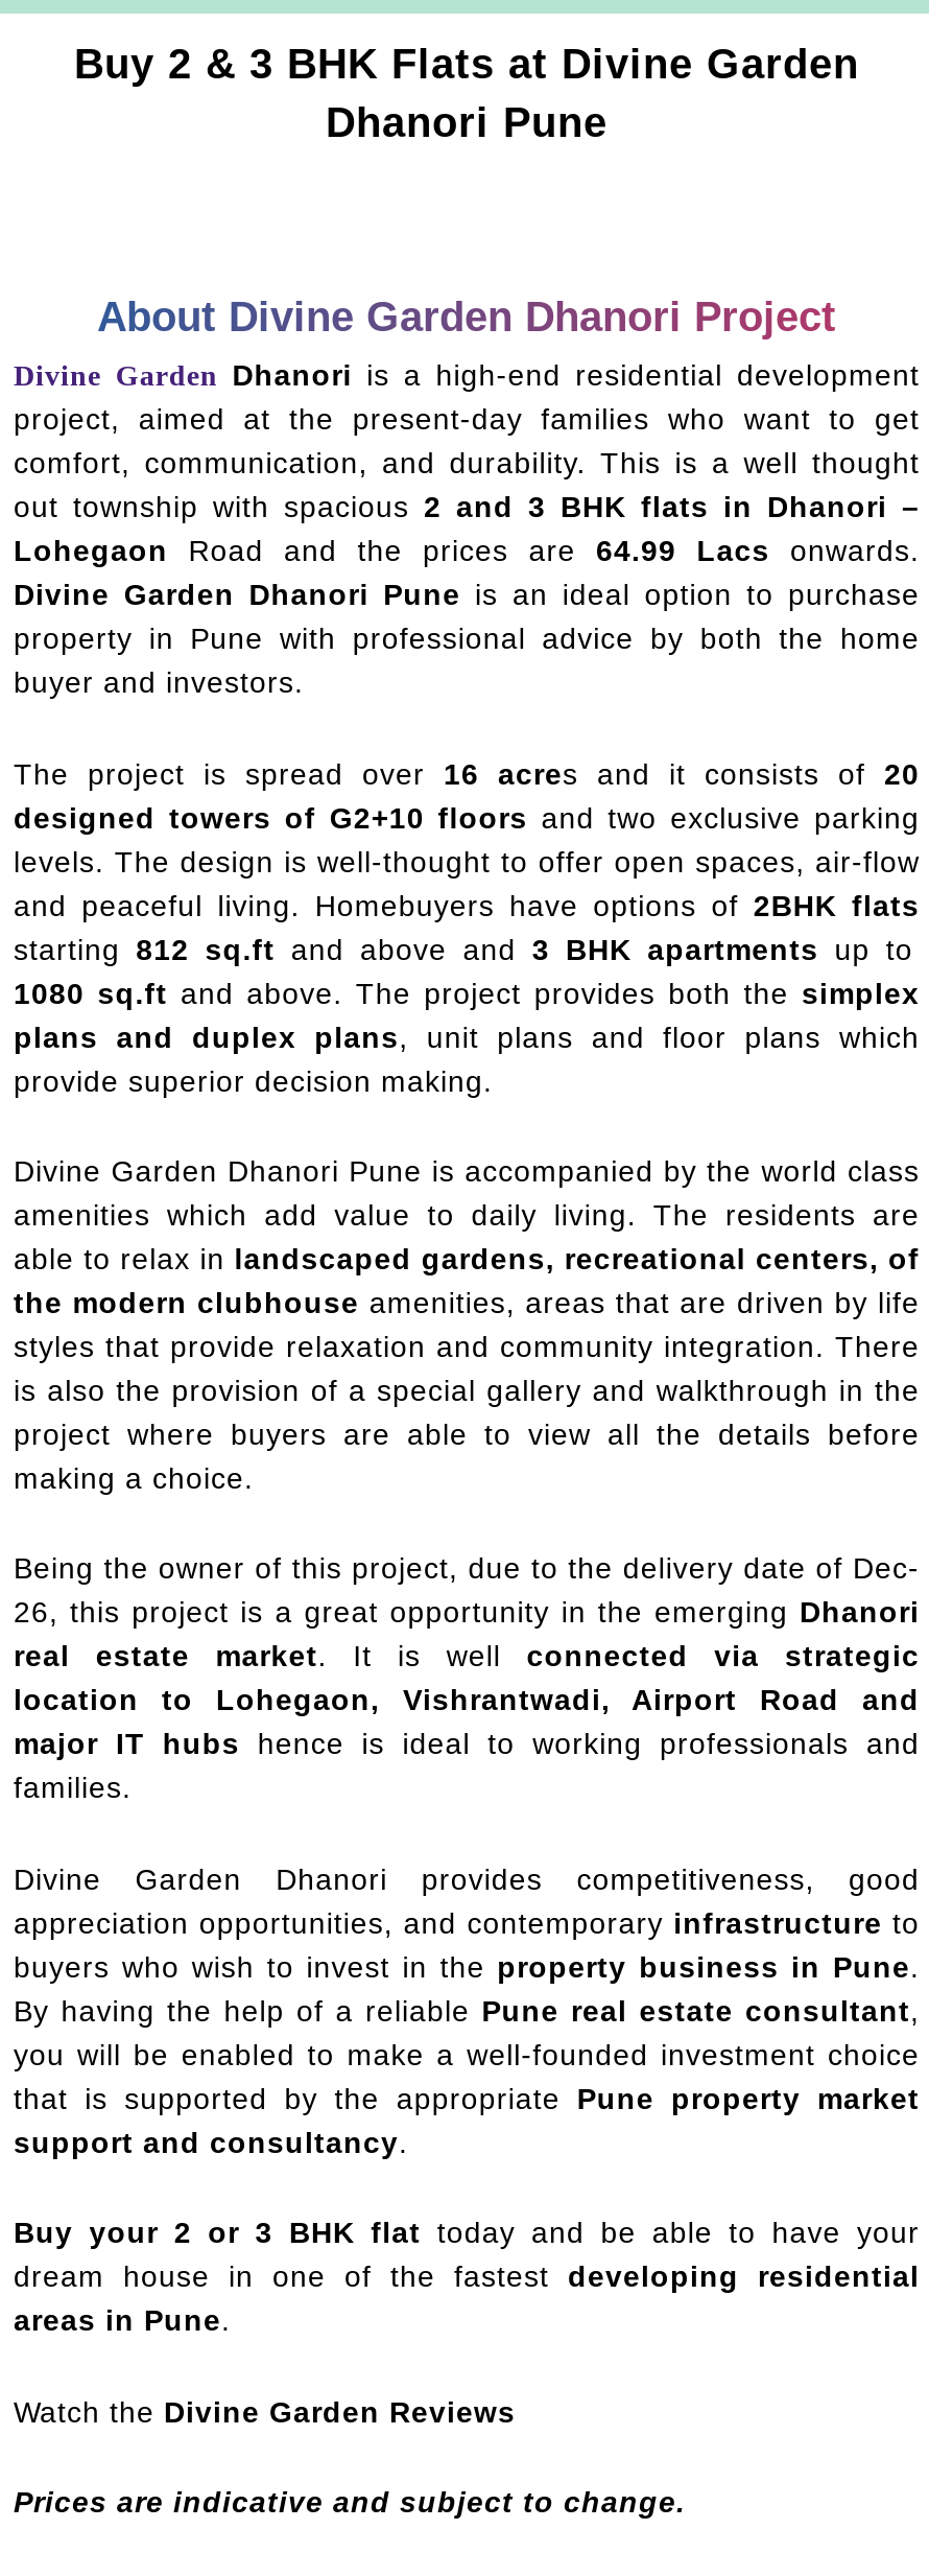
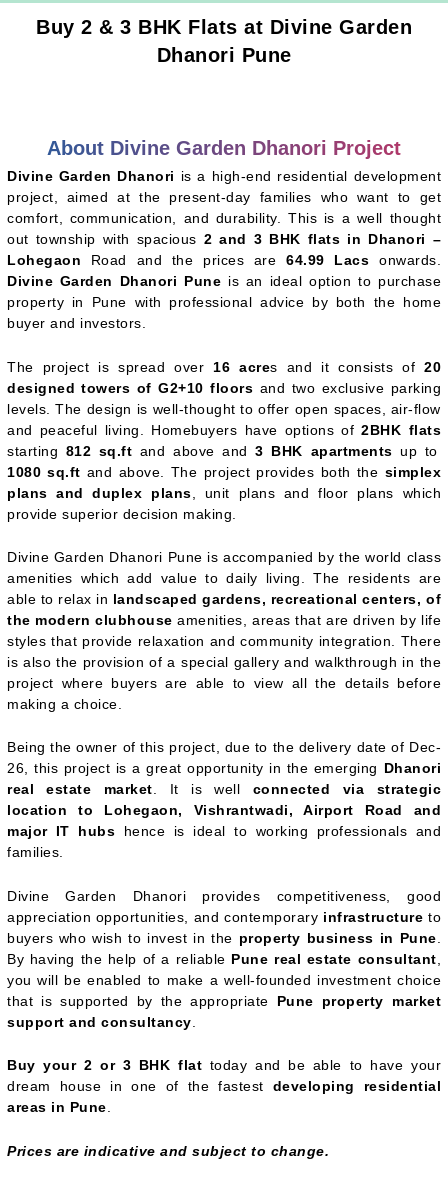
[14,2394,516,2428] Watch the Divine Garden Reviews -> none

